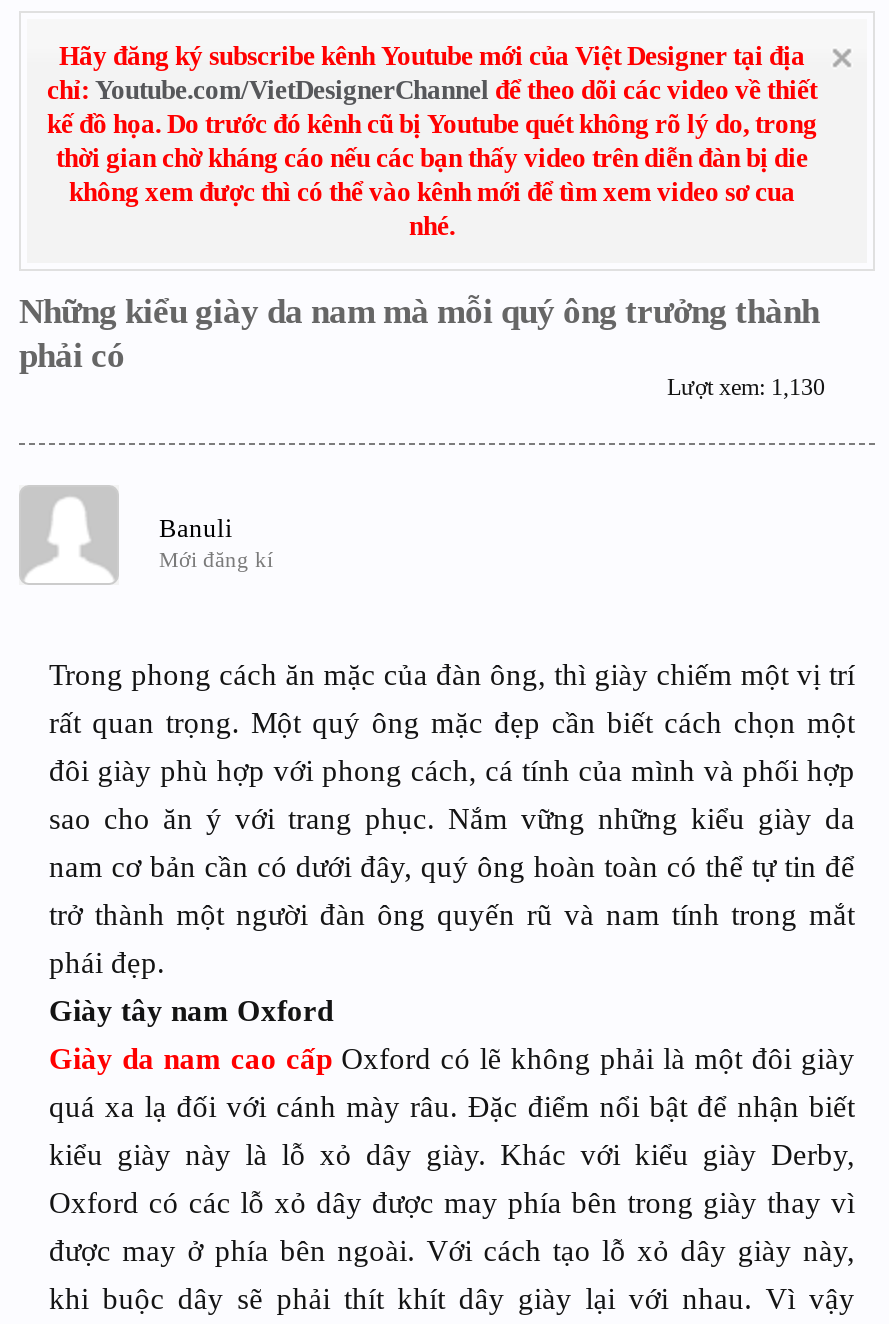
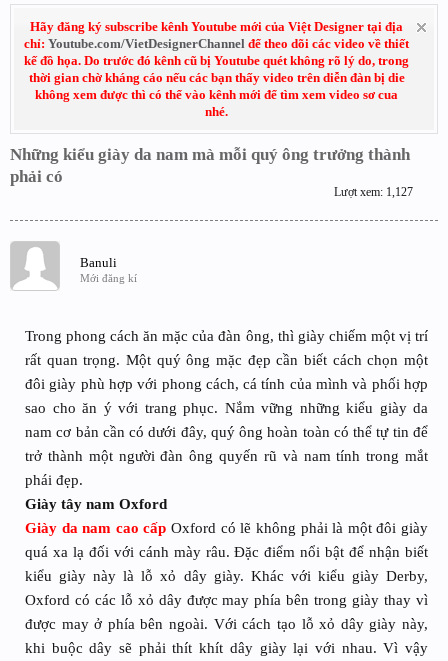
[667,373,825,401] Lượt xem: 1,130 -> [334,185,413,199] Lượt xem: 1,127

